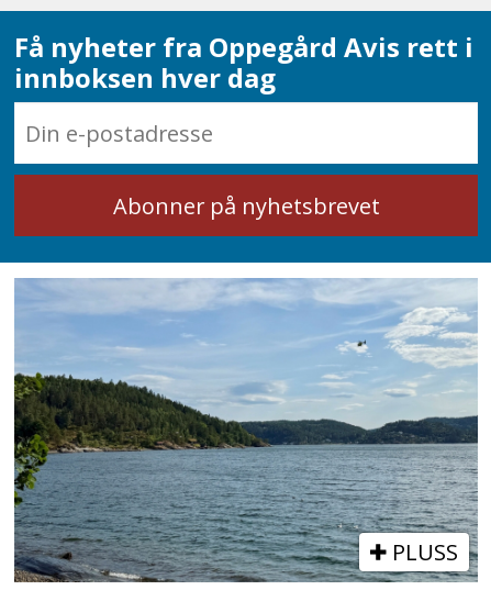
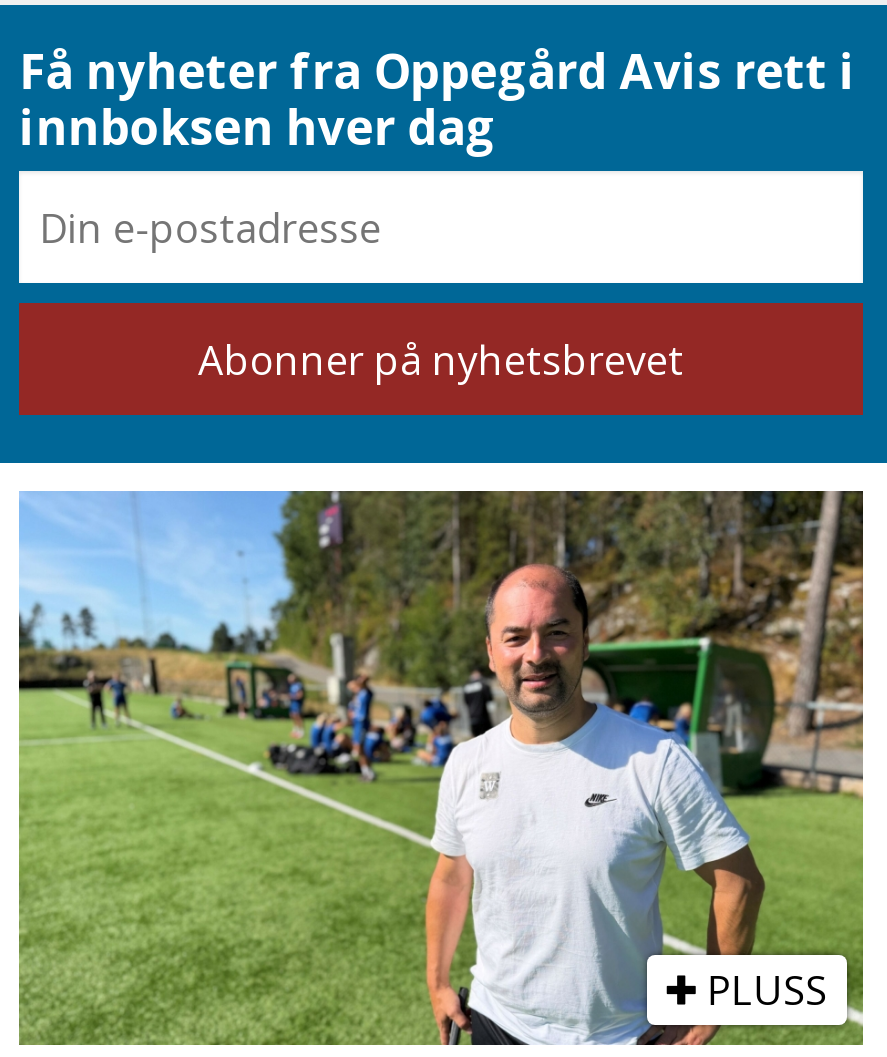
[13,278,479,583] [image] -> [17,489,865,1047] [image]

